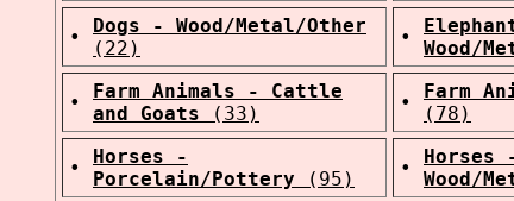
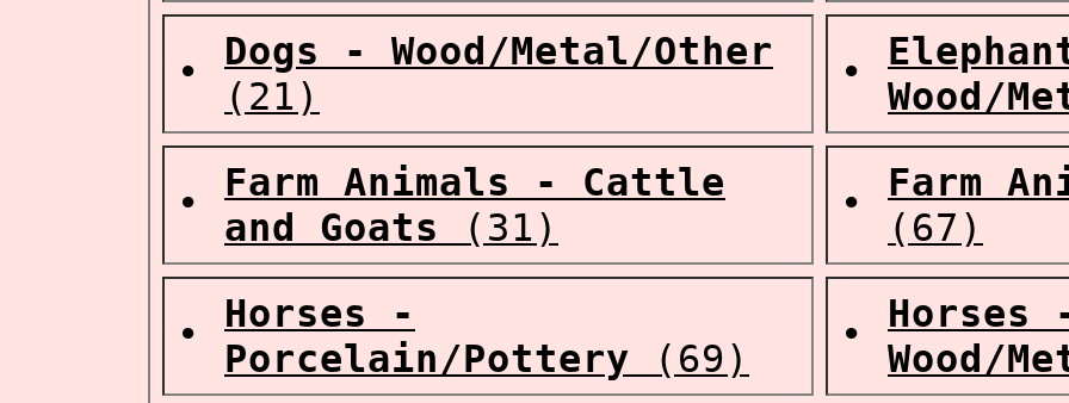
[93,37,140,59] (22) -> [224,74,320,119] (21)
[93,102,259,125] and Goats (33) -> [224,205,558,250] and Goats (31)
[424,102,471,125] (78) -> [888,205,983,250] (67)
[93,168,355,190] Porcelain/Pottery (95) -> [224,336,749,382] Porcelain/Pottery (69)

